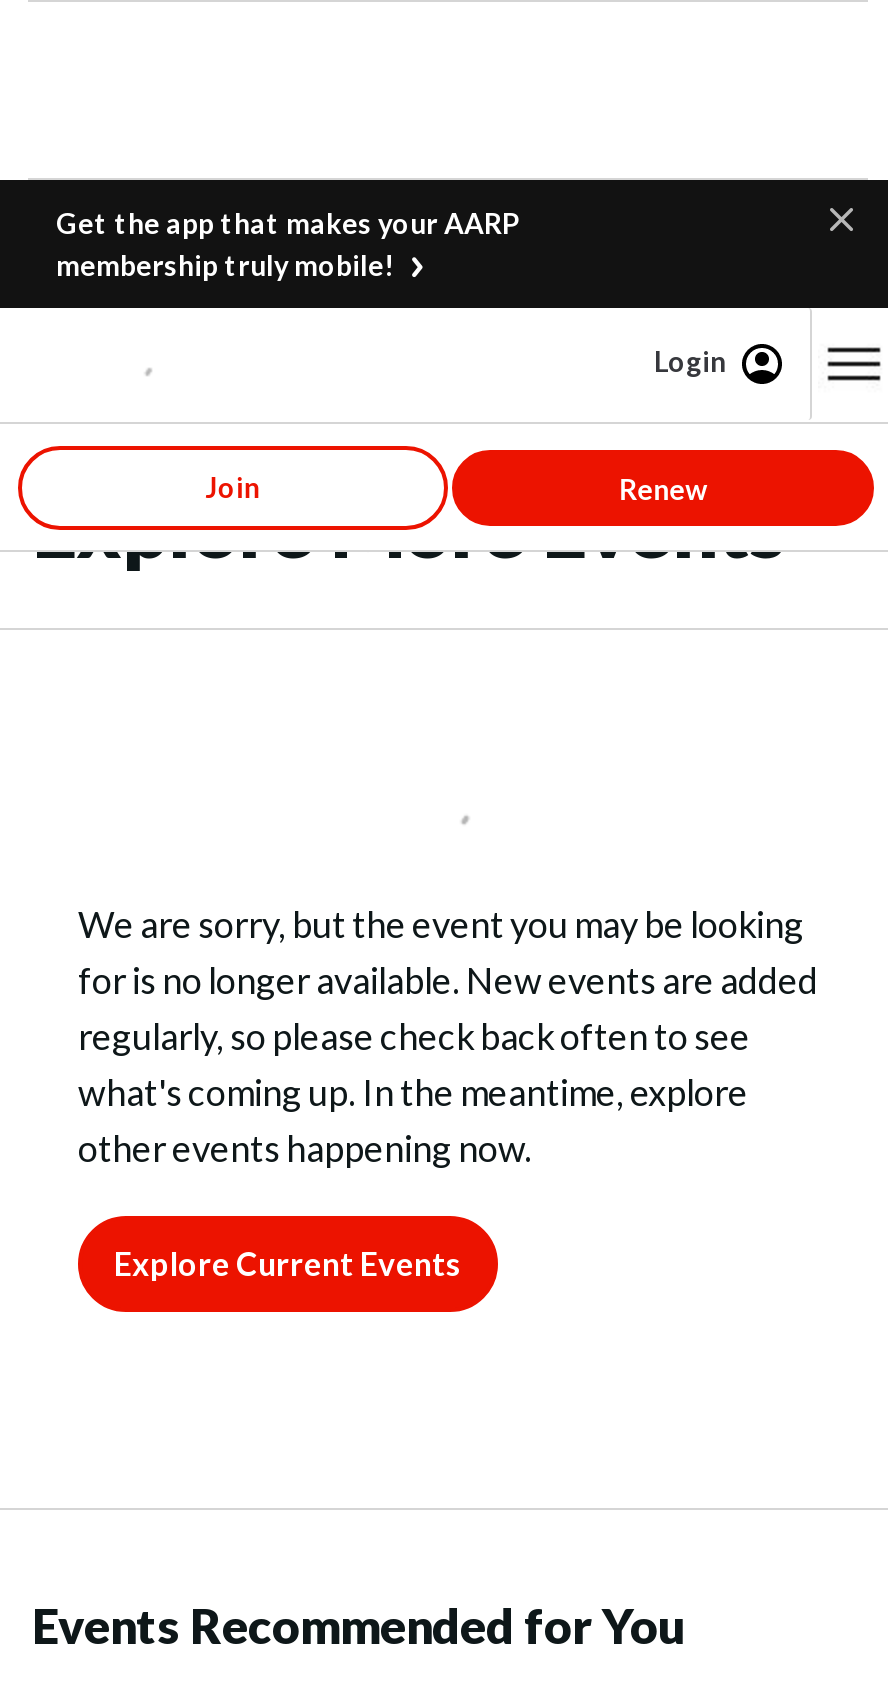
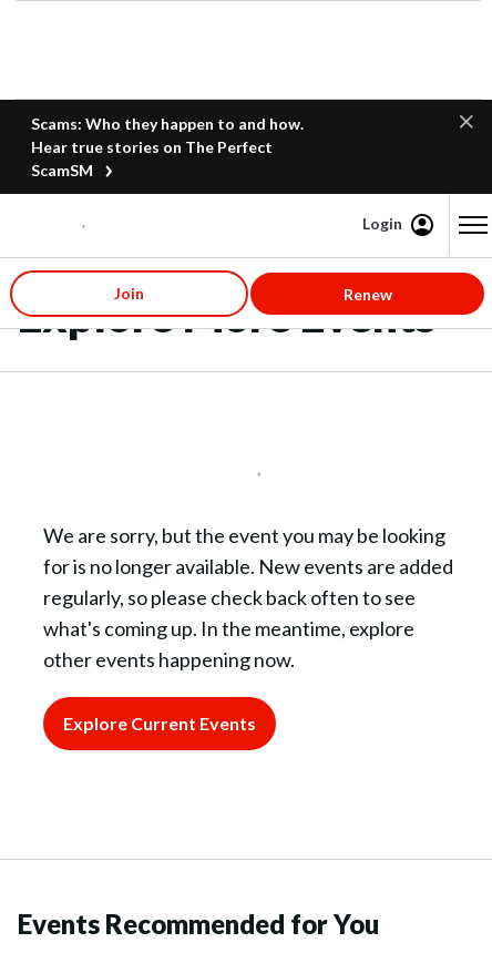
[56,206,520,282] Get the app that makes your AARP | membership truly mobile! -> [31,114,304,180] Scams: Who they happen to and how. | Hear true stories on The Perfect | ScamSM

